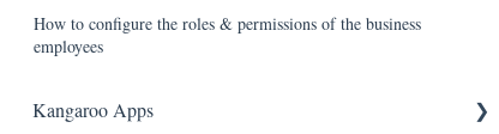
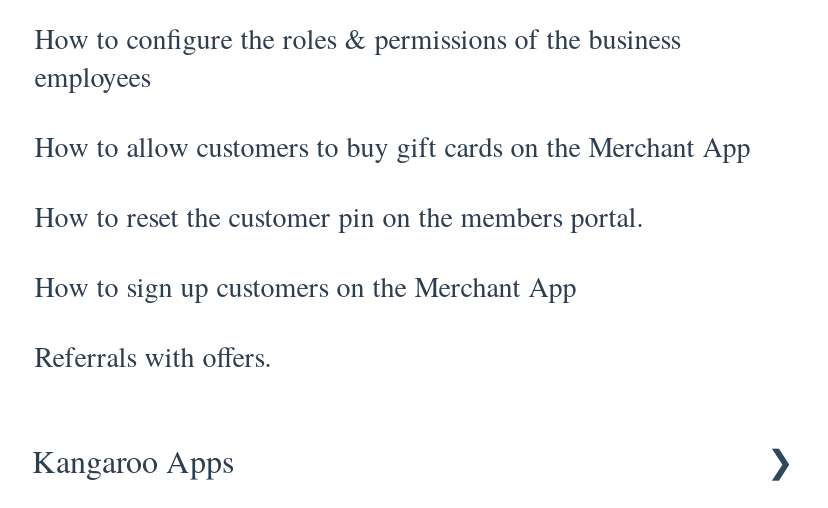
none -> [34,127,750,375] How to allow customers to buy gift cards on the Merchant App | How to reset the customer pin on the members portal. | How to sign up customers on the Merchant App | Referrals with offers.

